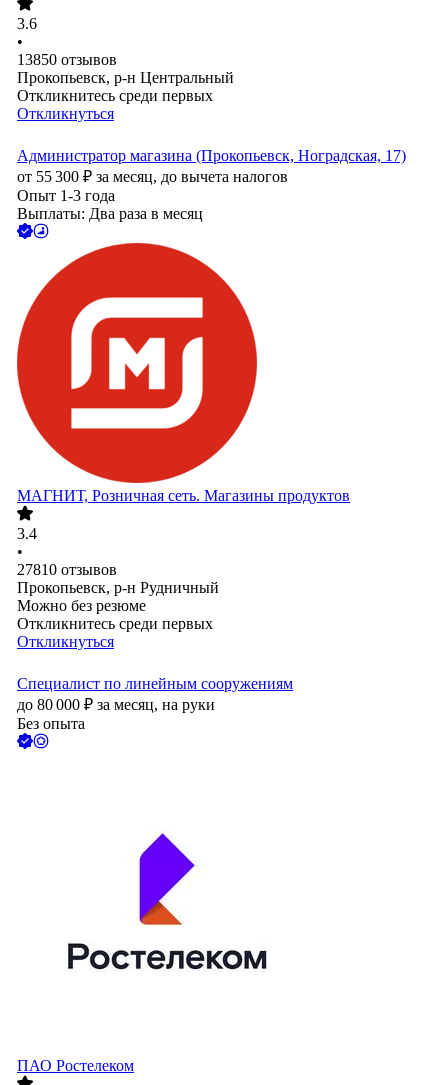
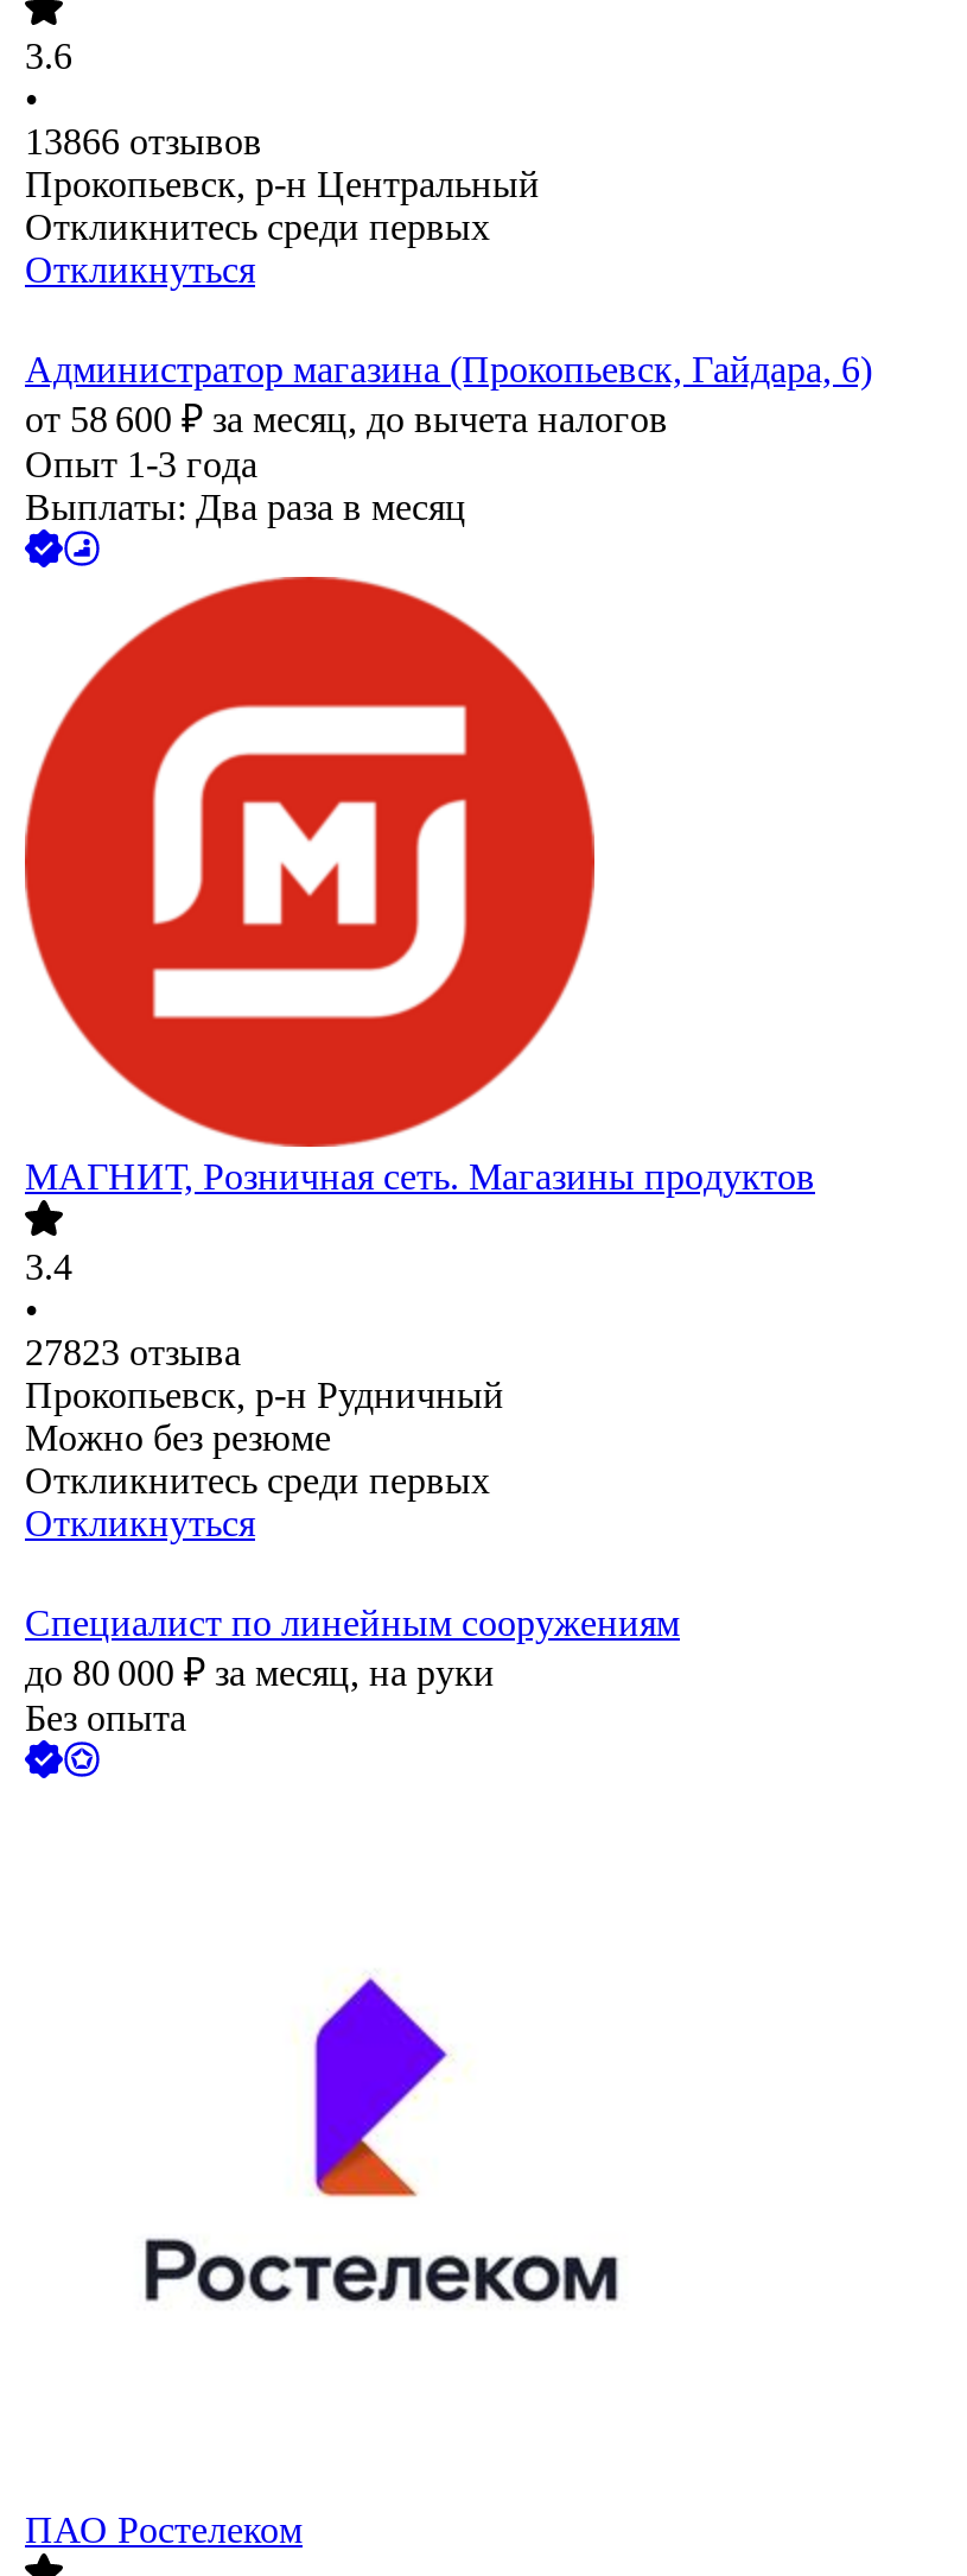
[17,51,117,68] 13850 отзывов -> [25,122,262,162] 13866 отзывов
[17,147,406,164] Администратор магазина (Прокопьевск, Ноградская, 17) -> [25,350,872,390] Администратор магазина (Прокопьевск, Гайдара, 6)
[17,168,288,185] от 55 300 ₽ за месяц, до вычета налогов -> [25,400,668,440] от 58 600 ₽ за месяц, до вычета налогов
[17,561,117,578] 27810 отзывов -> [25,1333,241,1373] 27823 отзыва

